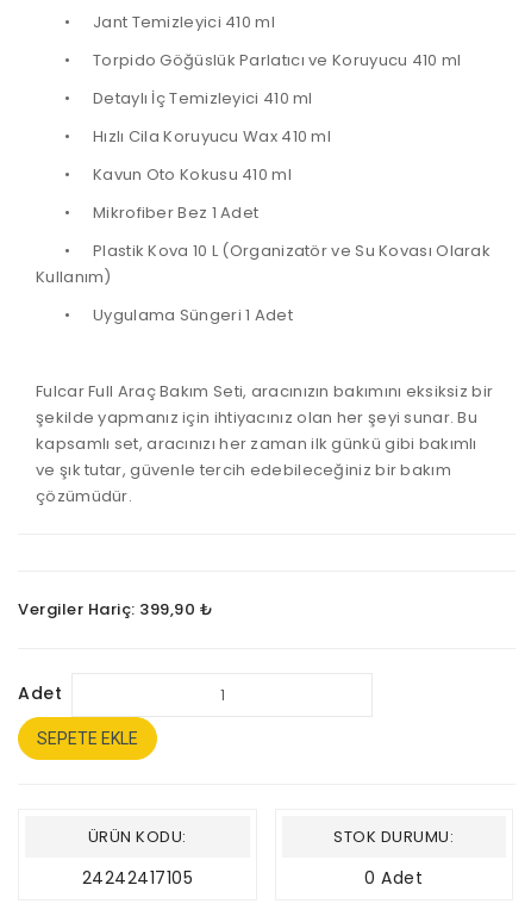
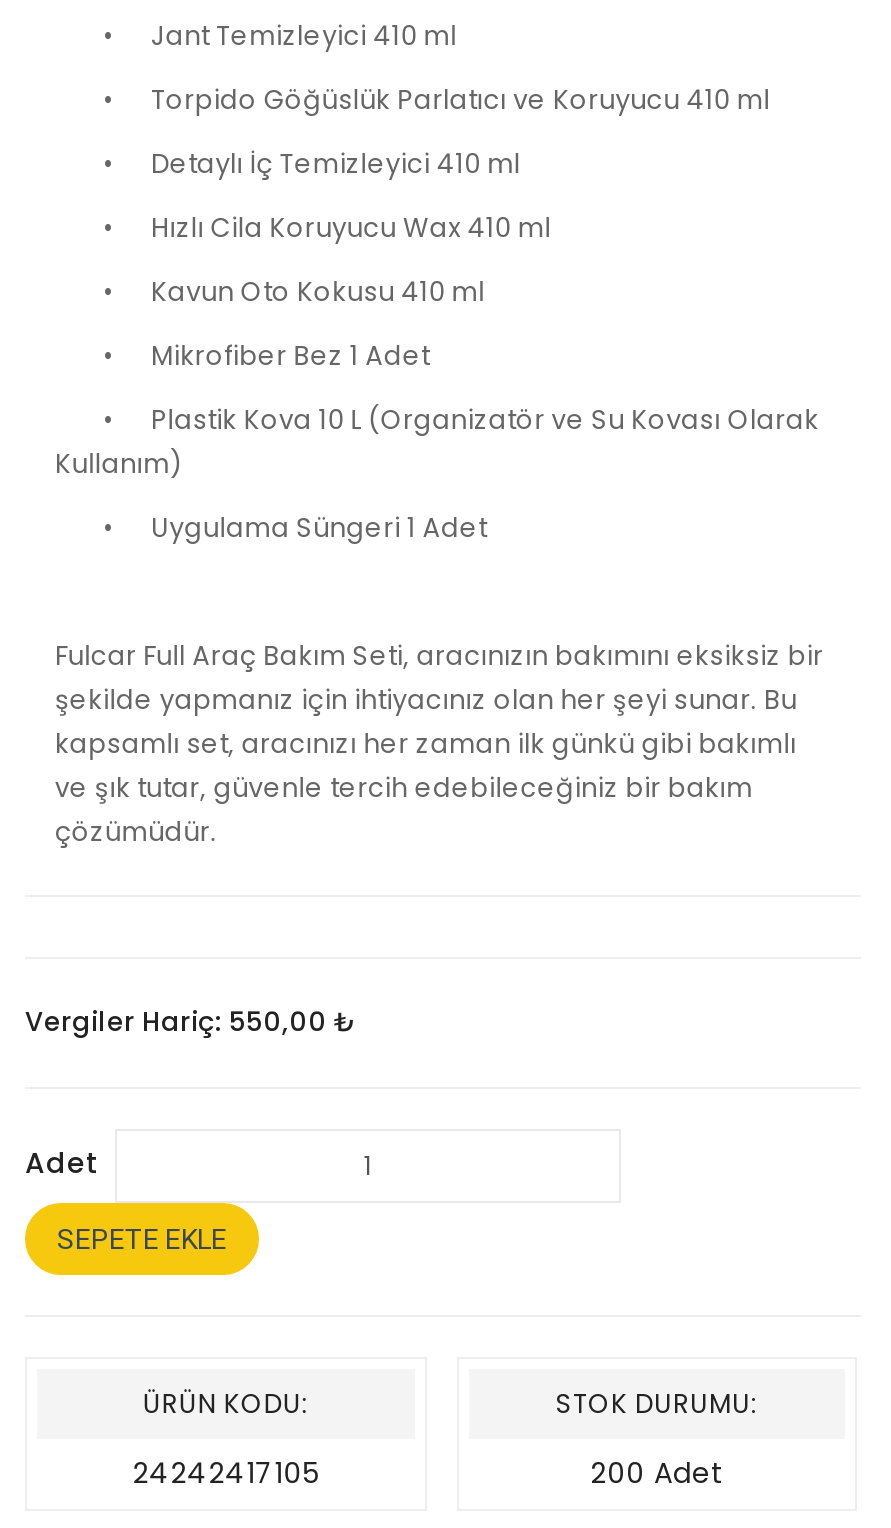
[18,598,213,621] Vergiler Hariç: 399,90 ₺ -> [25,1004,357,1042] Vergiler Hariç: 550,00 ₺
[365,866,423,890] 0 Adet -> [590,1454,724,1494] 200 Adet

